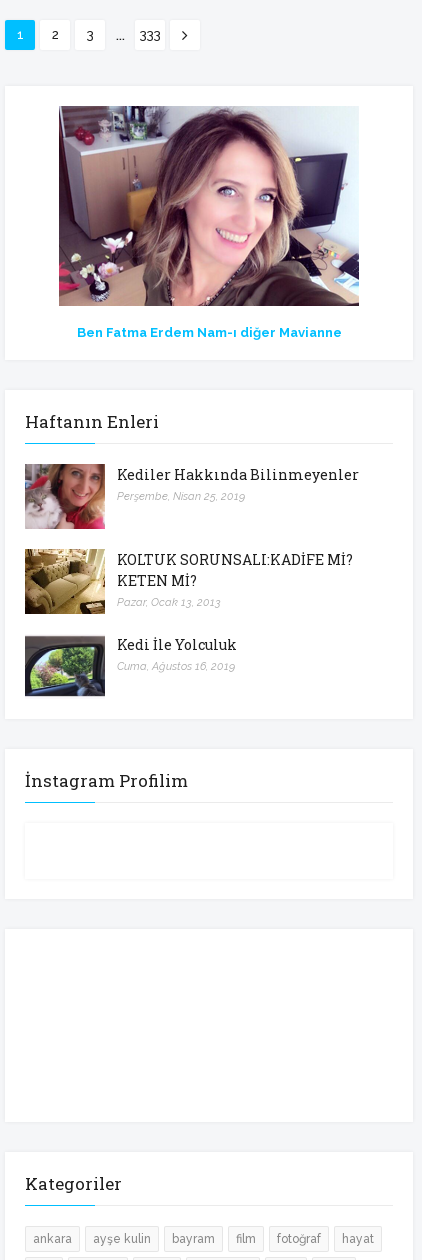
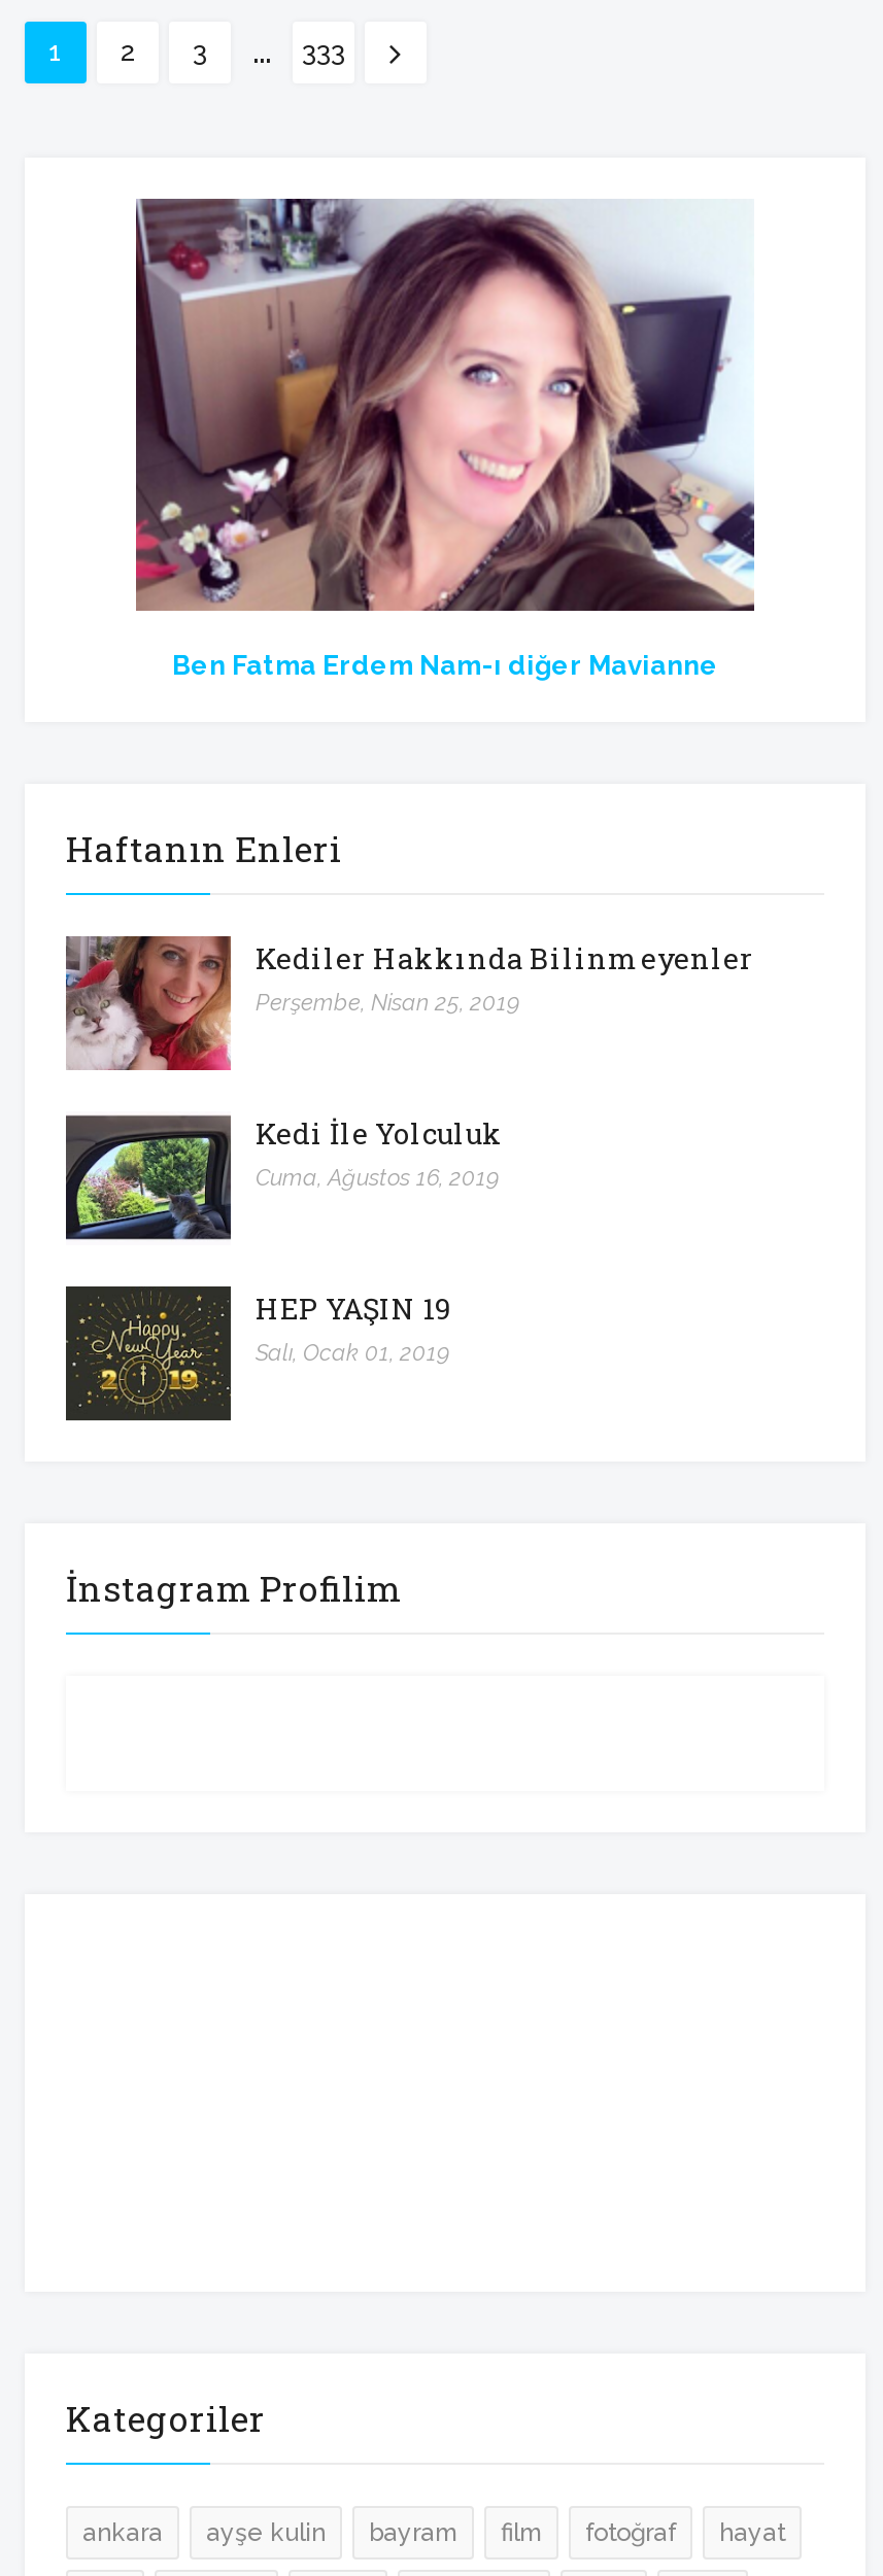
[24,548,353,615] [image] | KOLTUK SORUNSALI:KADİFE Mİ? | KETEN Mİ? | Pazar, Ocak 13, 2013 -> none
moved [25,635,237,697] -> [66,1113,503,1241]: [image] | Kedi İle Yolculuk | Cuma, Ağustos 16, 2019
none -> [64,1284,451,1422] [image] | HEP YAŞIN 19 | Salı, Ocak 01, 2019

